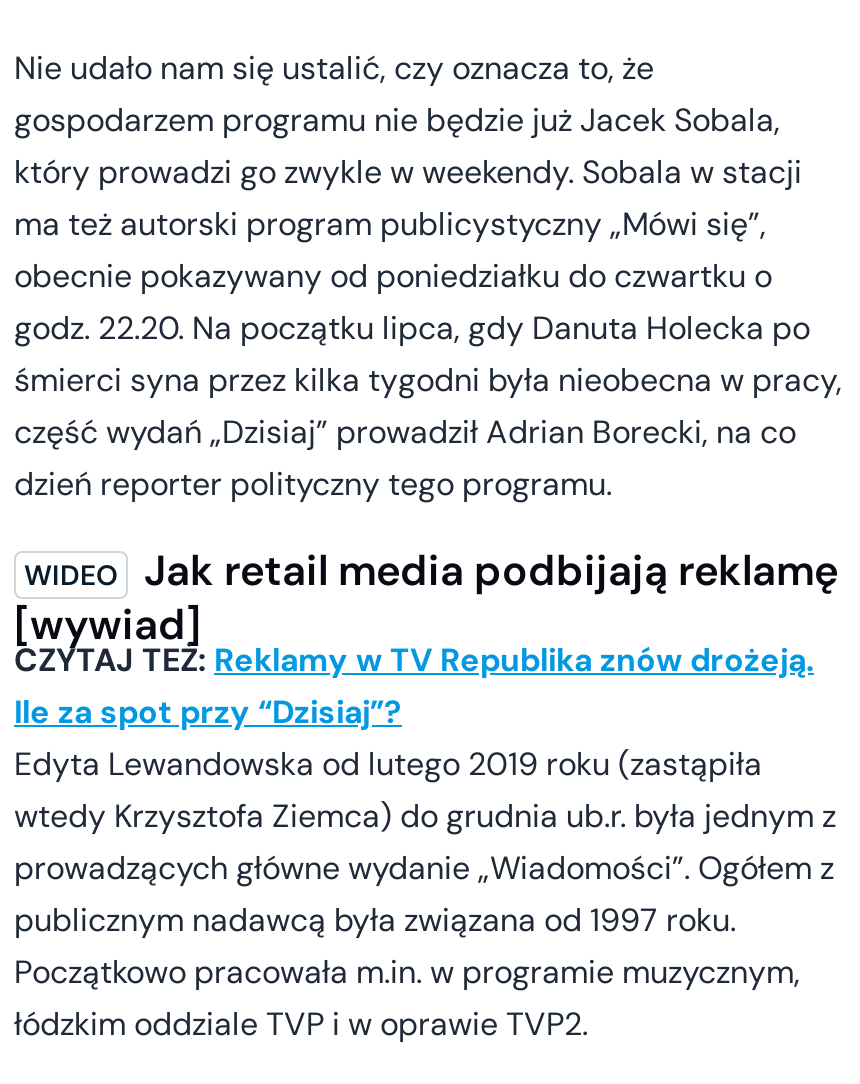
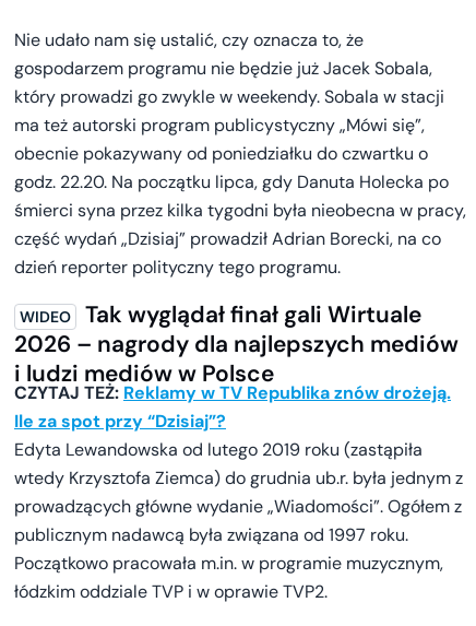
[14,543,838,651] Jak retail media podbijają reklamę | [wywiad] -> [14,299,459,388] Tak wyglądał finał gali Wirtuale | 2026 – nagrody dla najlepszych mediów | i ludzi mediów w Polsce

